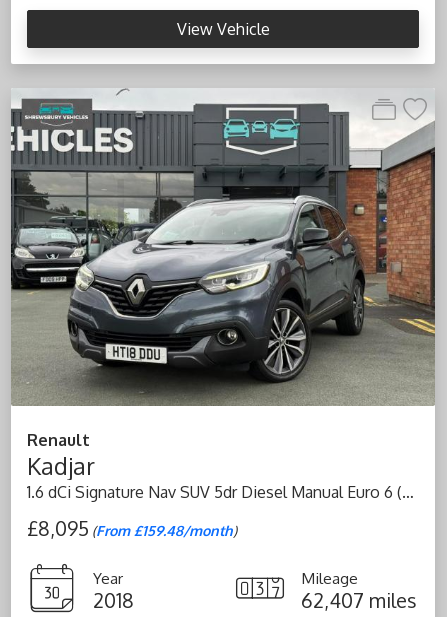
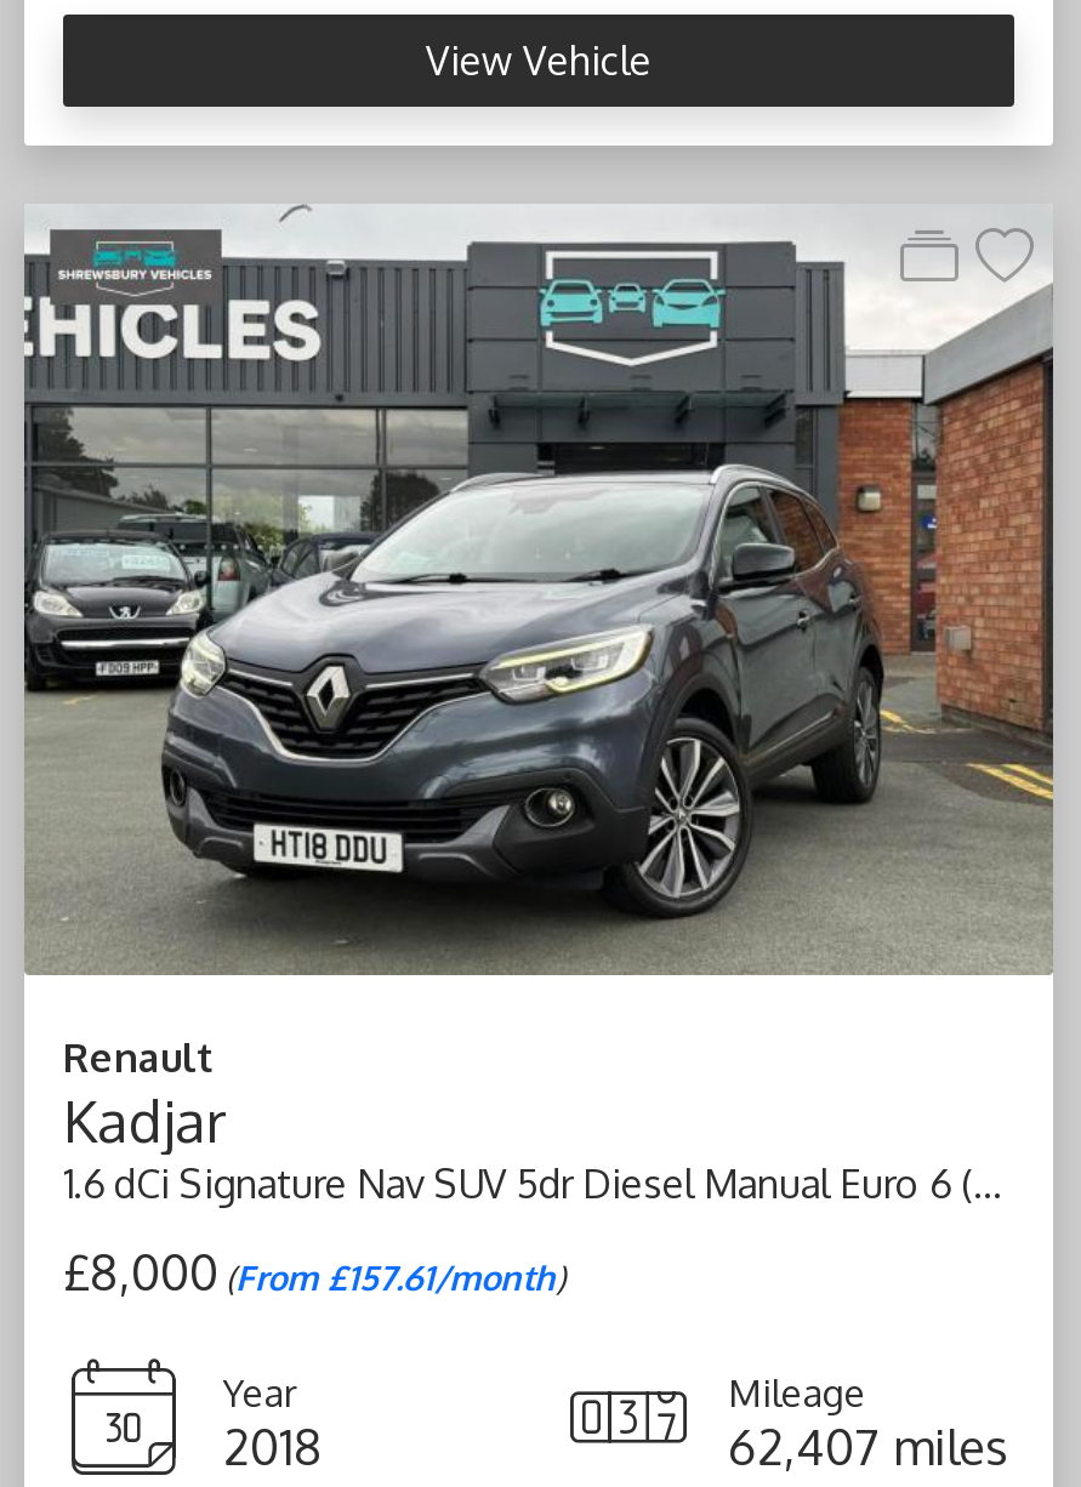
[27,514,237,540] £8,095 (From £159.48/month) -> [63,1238,565,1301] £8,000 (From £157.61/month)

